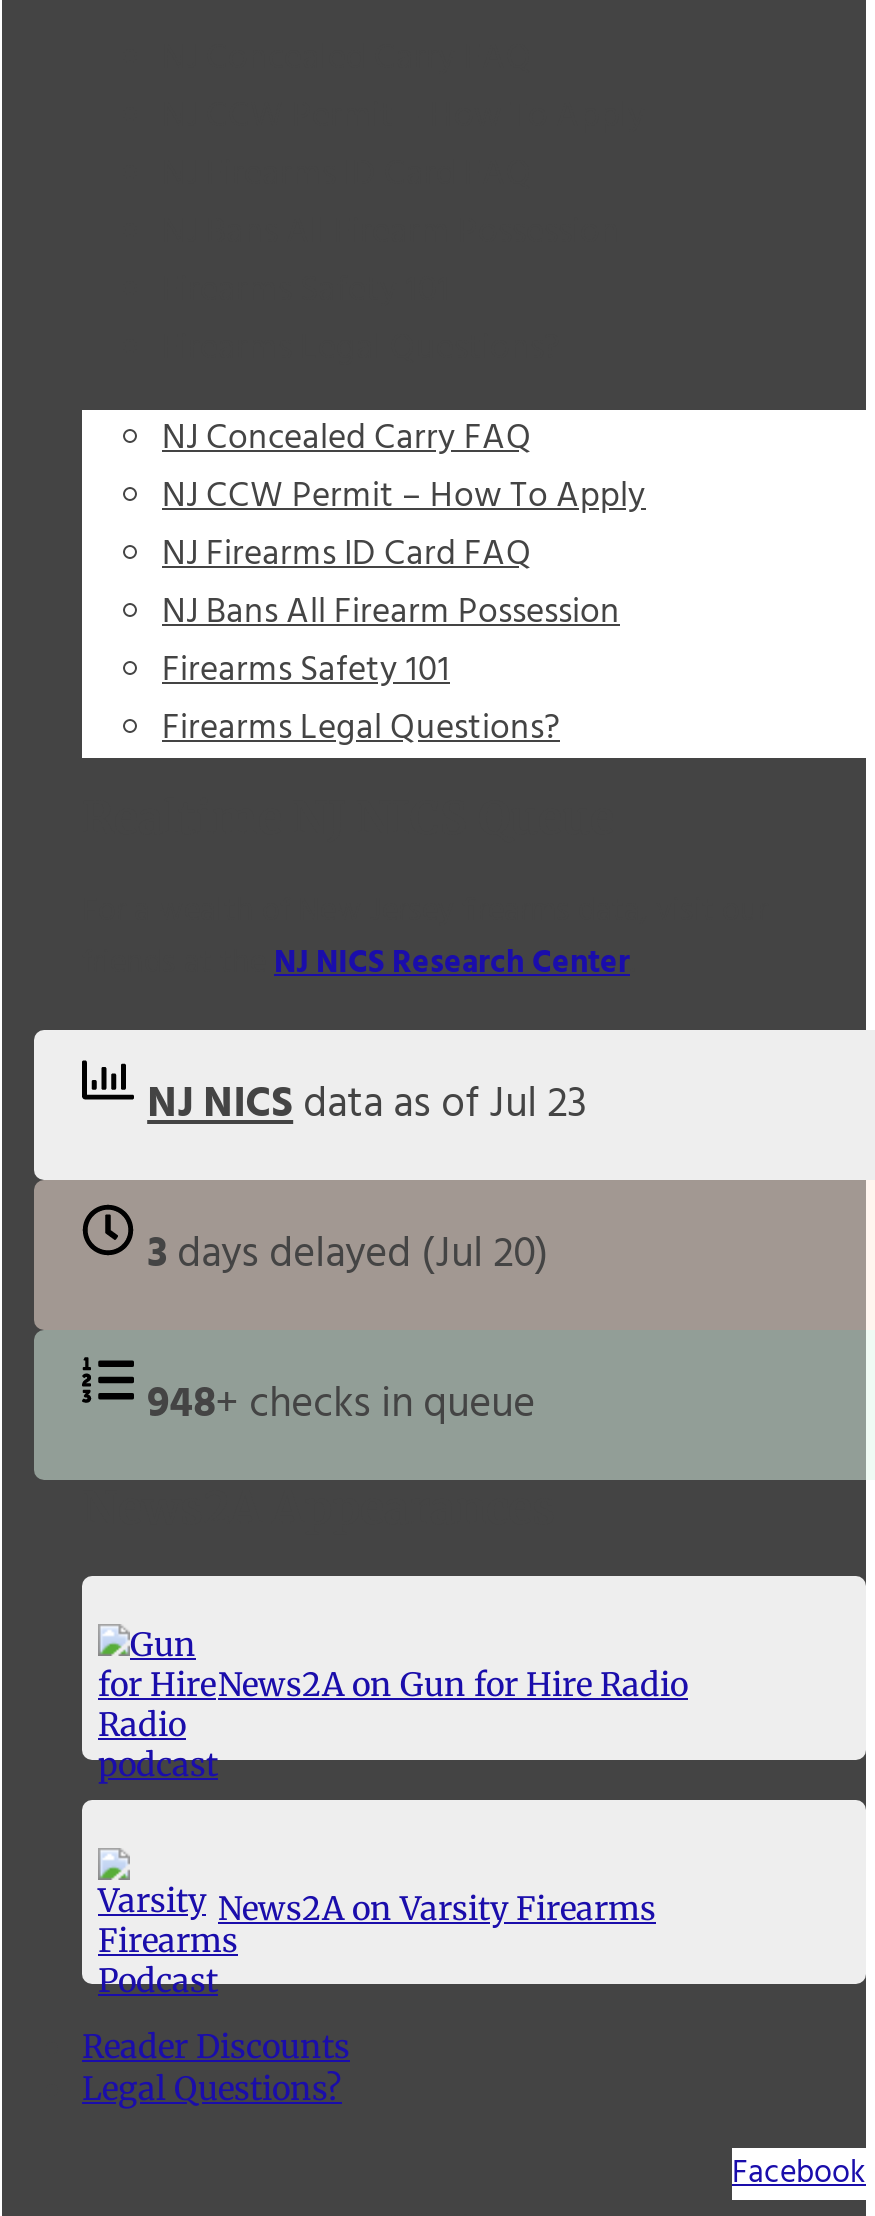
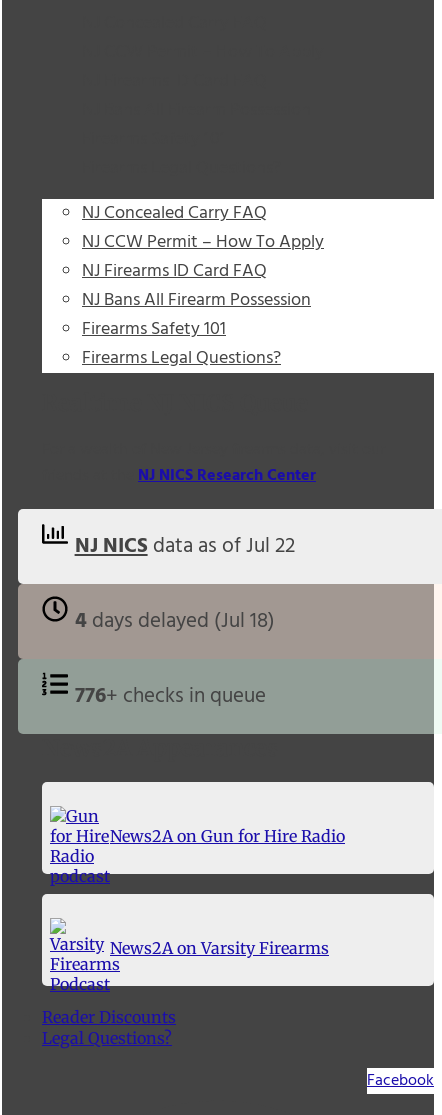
[147,1072,587,1138] NJ NICS data as ofJul 23 -> [75,530,295,563] NJ NICS data as ofJul 22
[147,1222,549,1288] 3 days delayed (Jul 20) -> [75,605,275,638] 4 days delayed (Jul 18)
[147,1372,535,1438] 948+ checks in queue -> [75,680,266,713] 776+ checks in queue

